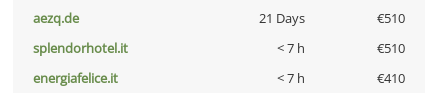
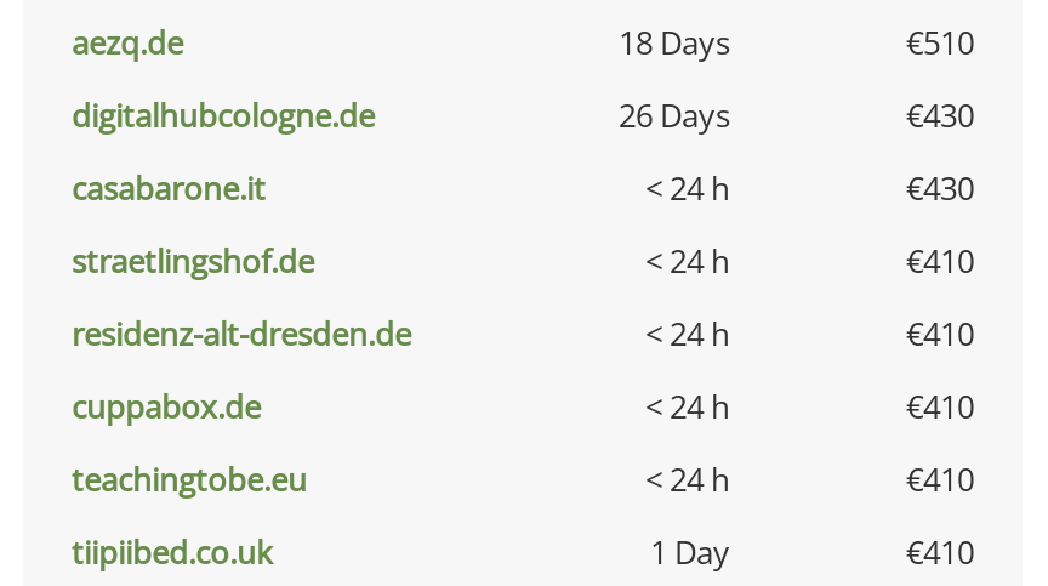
[258,9,304,27] 21 Days -> [619,21,730,64] 18 Days
[33,39,405,87] splendorhotel.it | < 7 h | €510 | energiafelice.it | < 7 h -> [72,93,974,574] digitalhubcologne.de | 26 Days | €430 | casabarone.it | < 24 h | €430 | straetlingshof.de | < 24 h | €410 | residenz-alt-dresden.de | < 24 h | €410 | cuppabox.de | < 24 h | €410 | teachingtobe.eu | < 24 h | €410 | tiipiibed.co.uk | 1 Day

